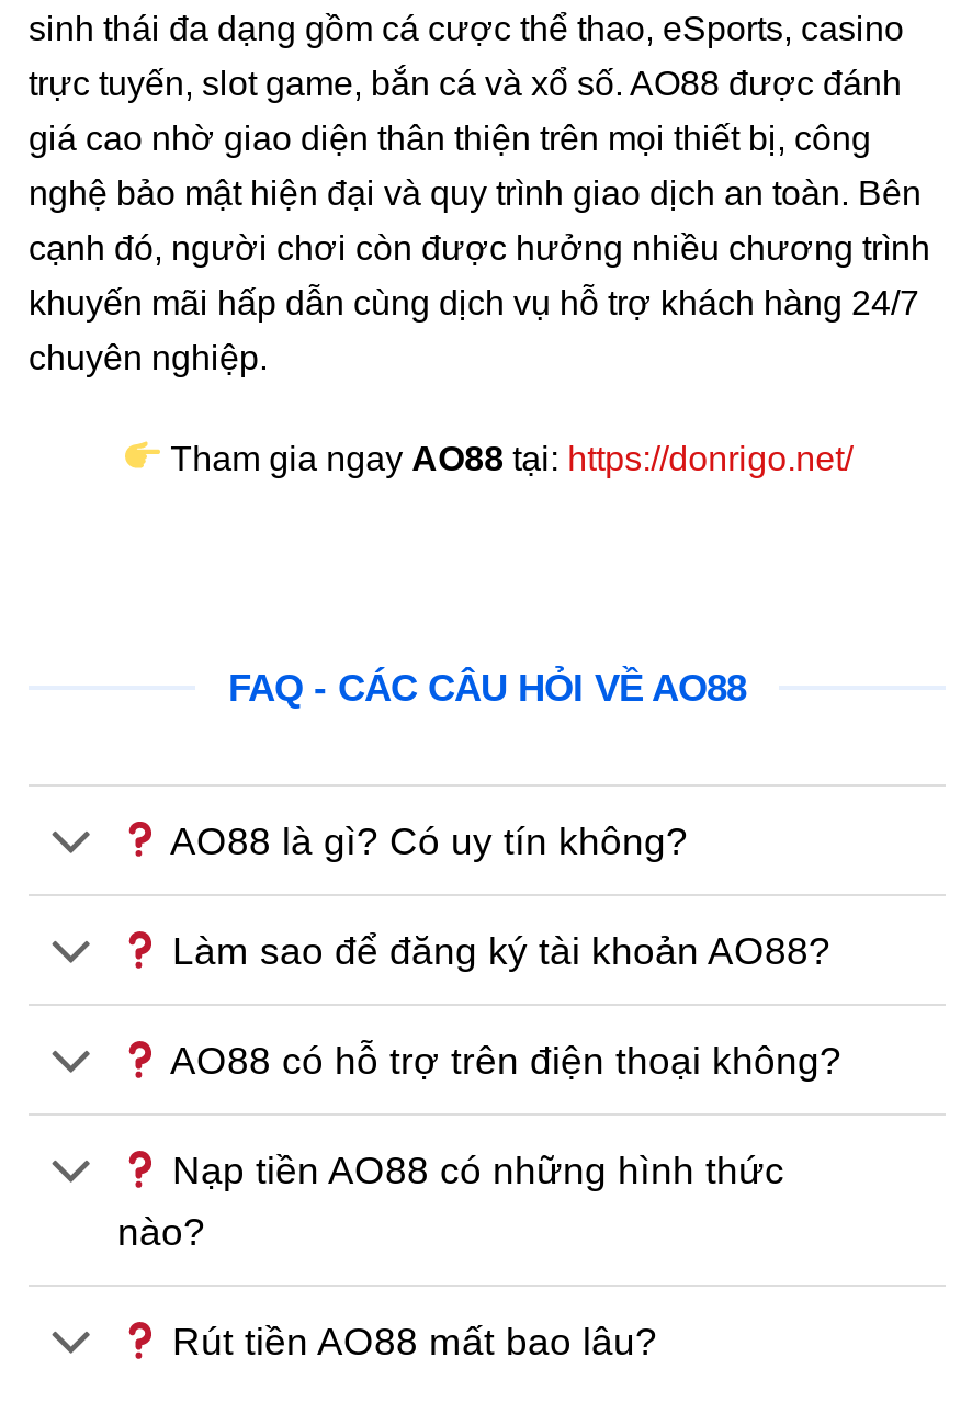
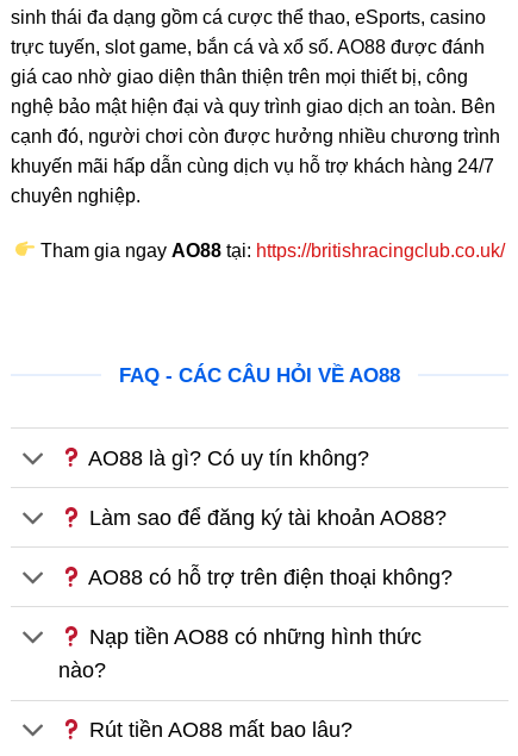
[161,439,853,477] Tham gia ngay AO88 tại: https://donrigo.net/ -> [36,240,505,260] Tham gia ngay AO88 tại: https://britishracingclub.co.uk/

